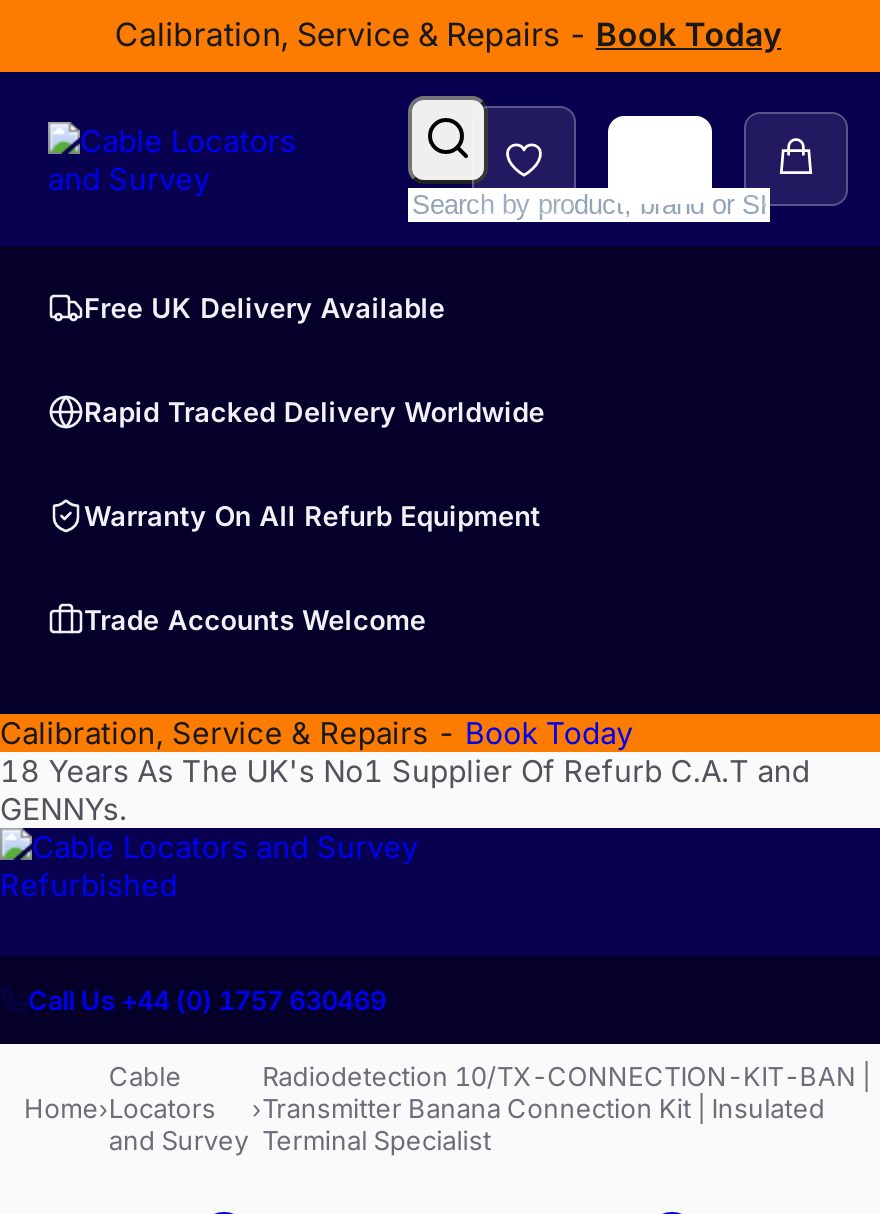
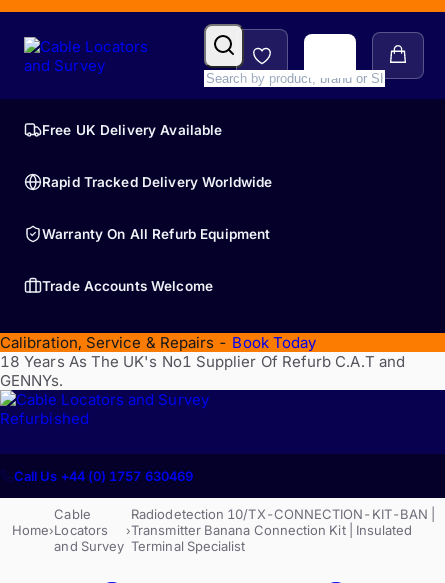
[115,14,781,54] Calibration, Service & Repairs - Book Today -> none

